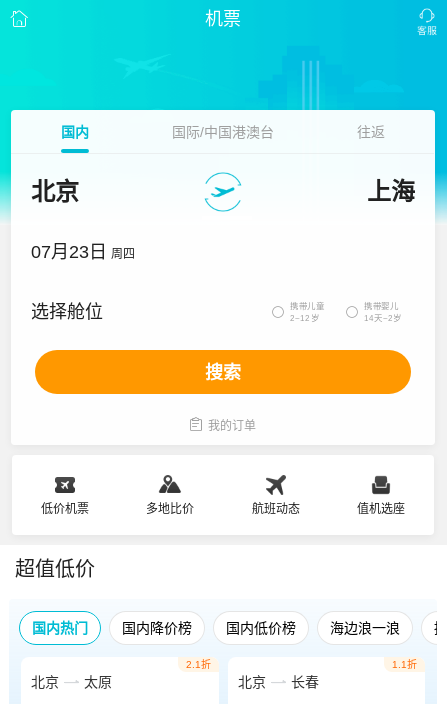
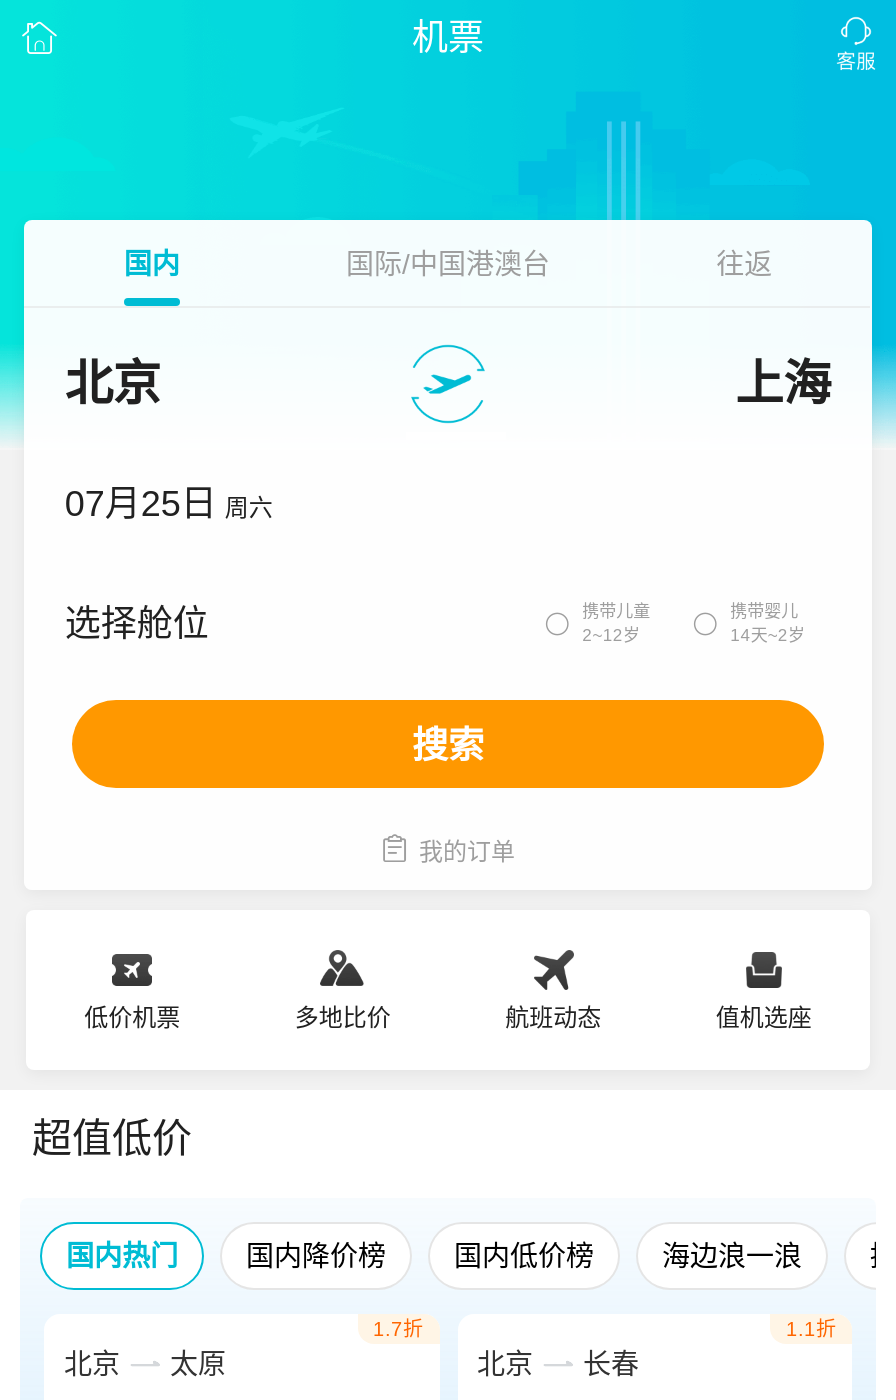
[31,242,135,262] 07月23日 周四 -> [65,484,273,524] 07月25日 周六
[185,659,210,670] 2.1折 -> [373,1318,423,1340] 1.7折

